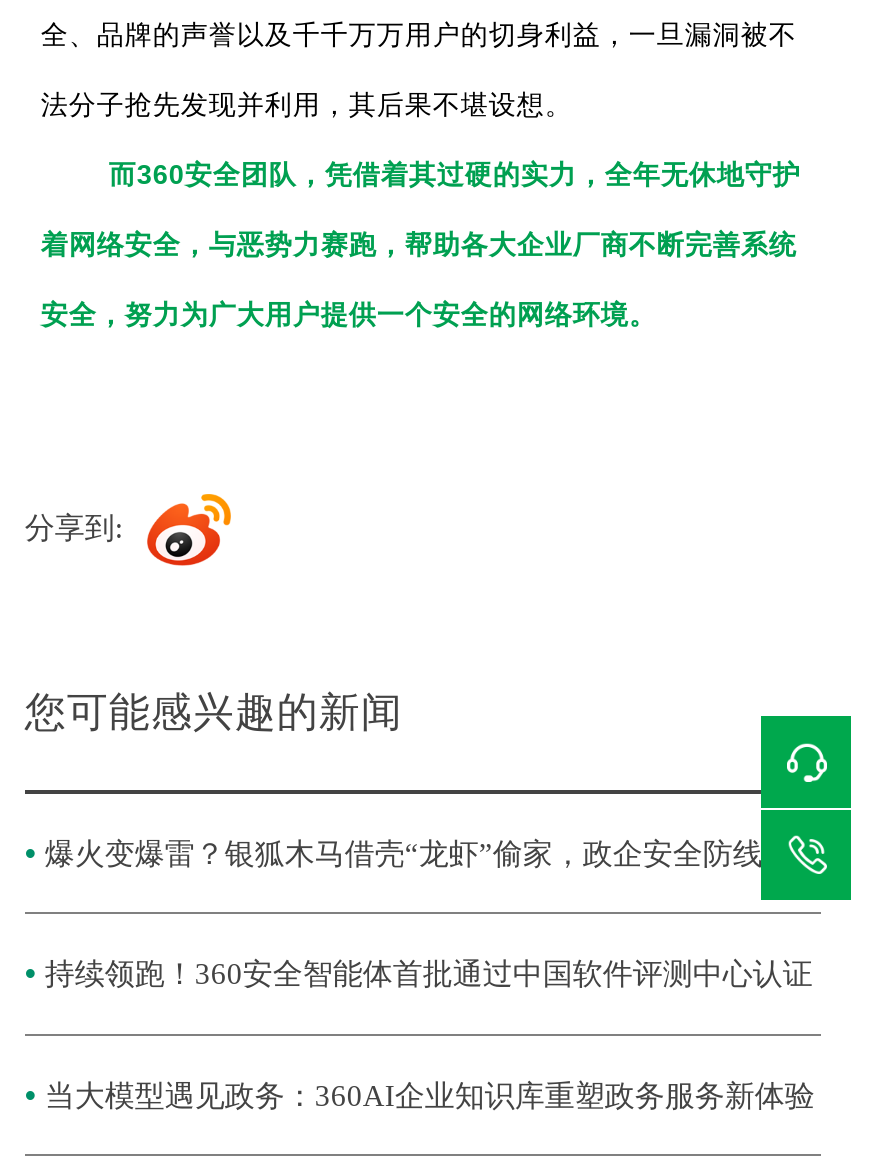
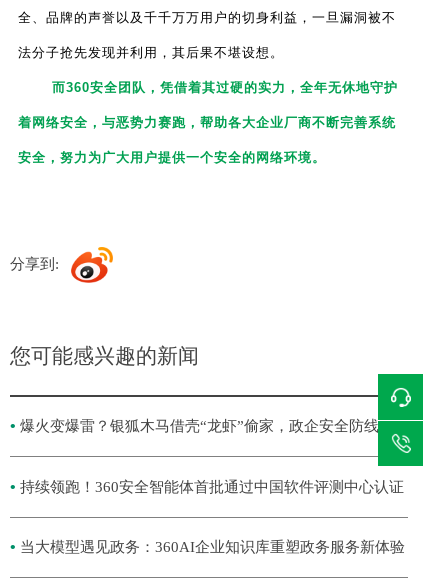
[759,714,853,814] [image] -> [378,358,423,408] [image]
[761,834,851,932] [image] -> [377,418,424,467] [image]

